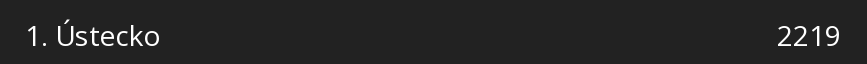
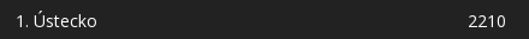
[777,15,841,53] 2219 -> [468,9,506,32] 2210

